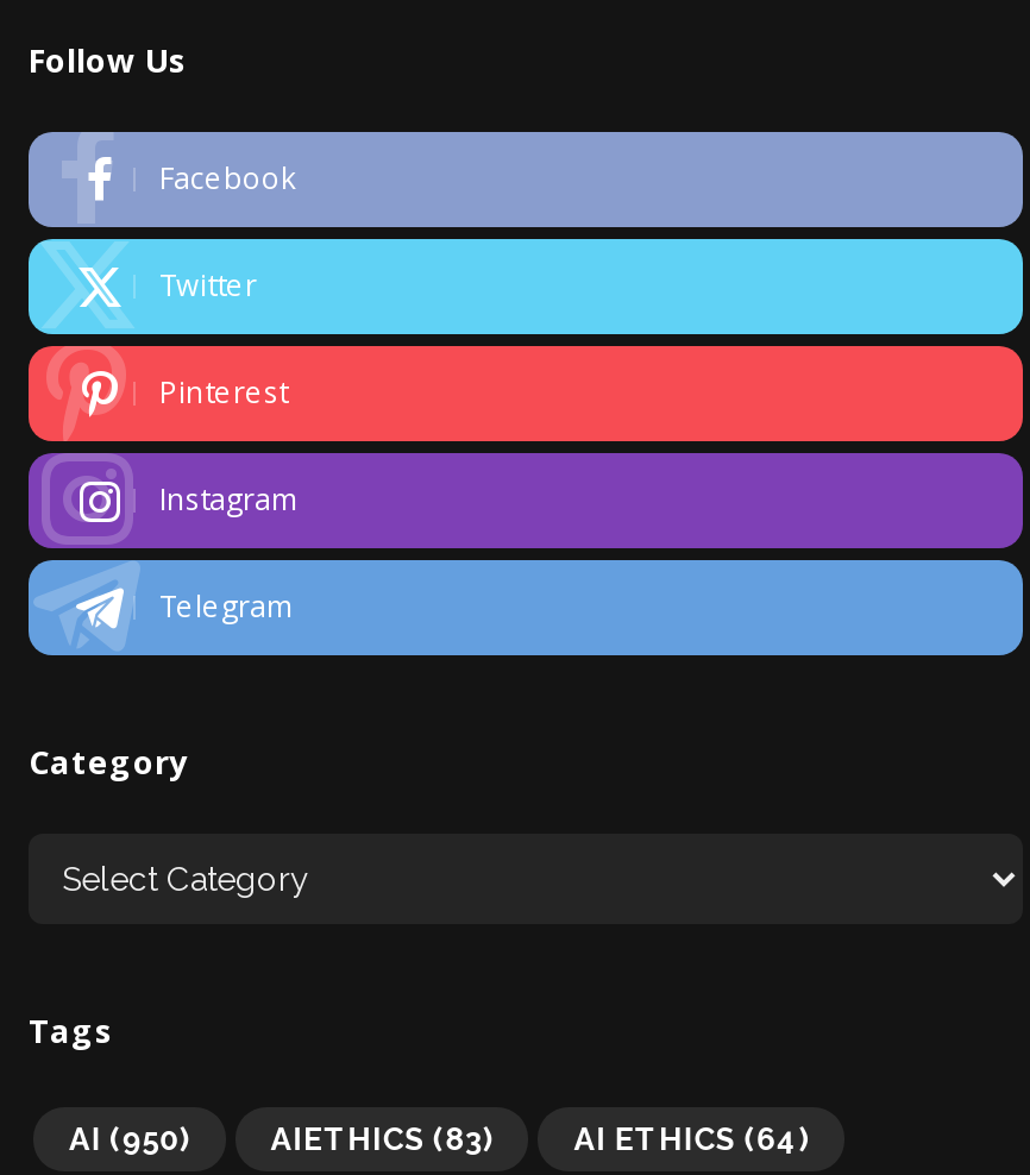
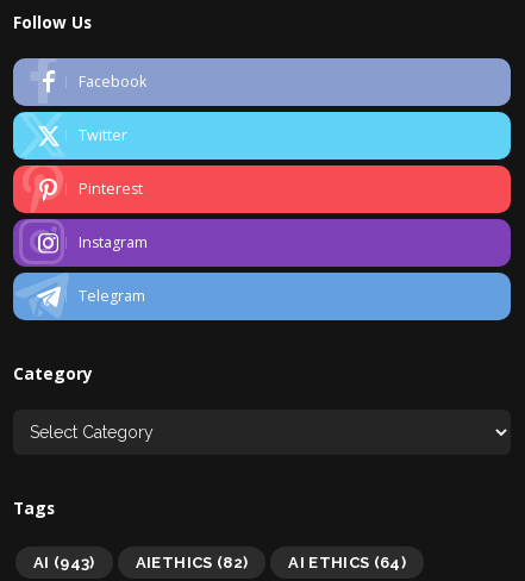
[69,1122,190,1158] AI (950) -> [33,554,95,572] AI (943)
[271,1122,493,1158] AIETHICS (83) -> [135,554,248,572] AIETHICS (82)

